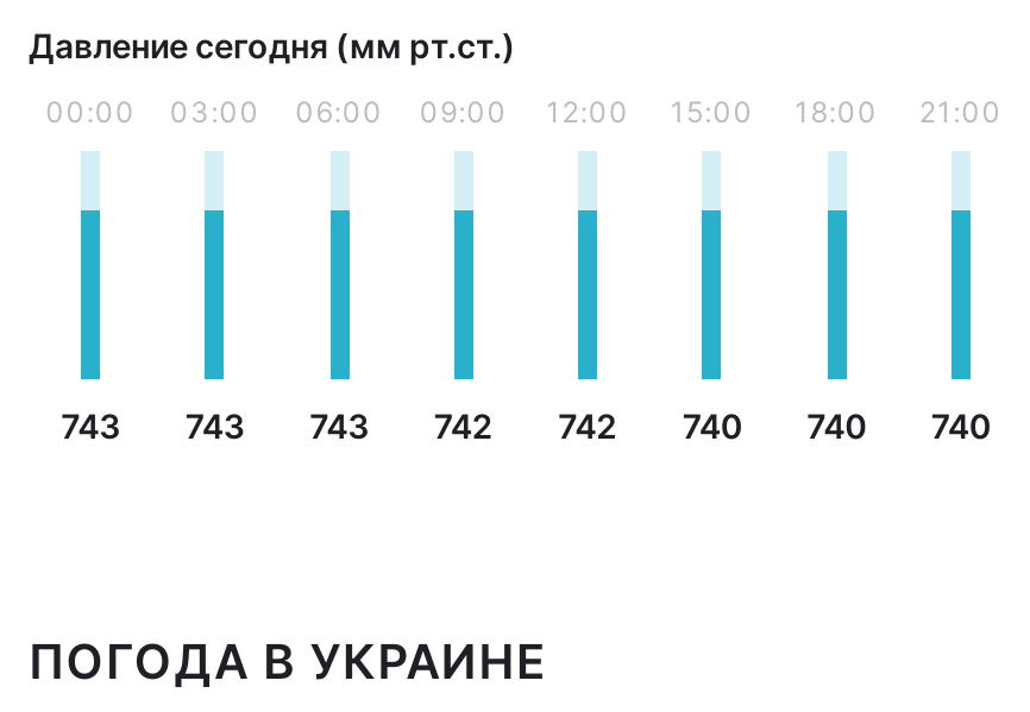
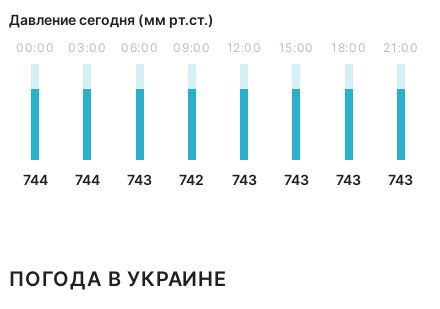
[61,405,120,446] 743 -> [23,171,48,188] 744
[185,405,245,446] 743 -> [75,171,100,188] 744
[558,405,618,446] 742 -> [232,171,257,188] 743
[682,405,742,446] 740 -> [284,171,309,188] 743
[807,405,866,446] 740 -> [336,171,361,188] 743
[931,405,991,446] 740 -> [388,171,413,188] 743

